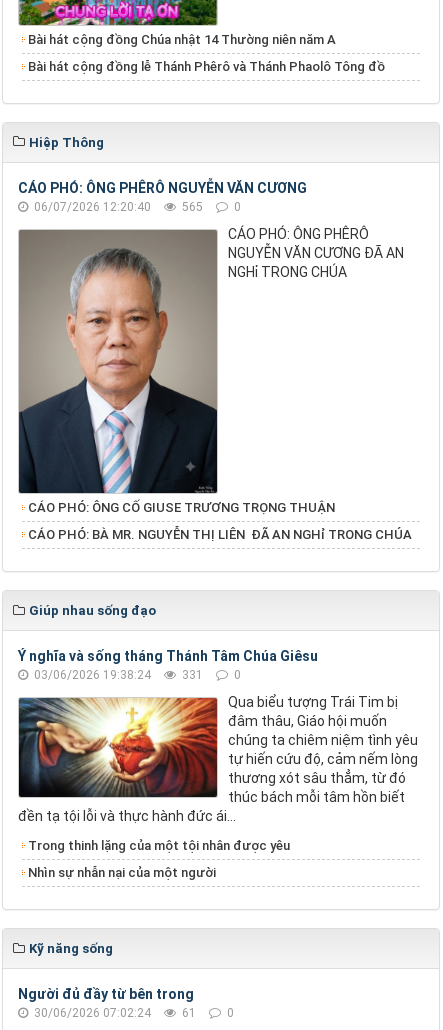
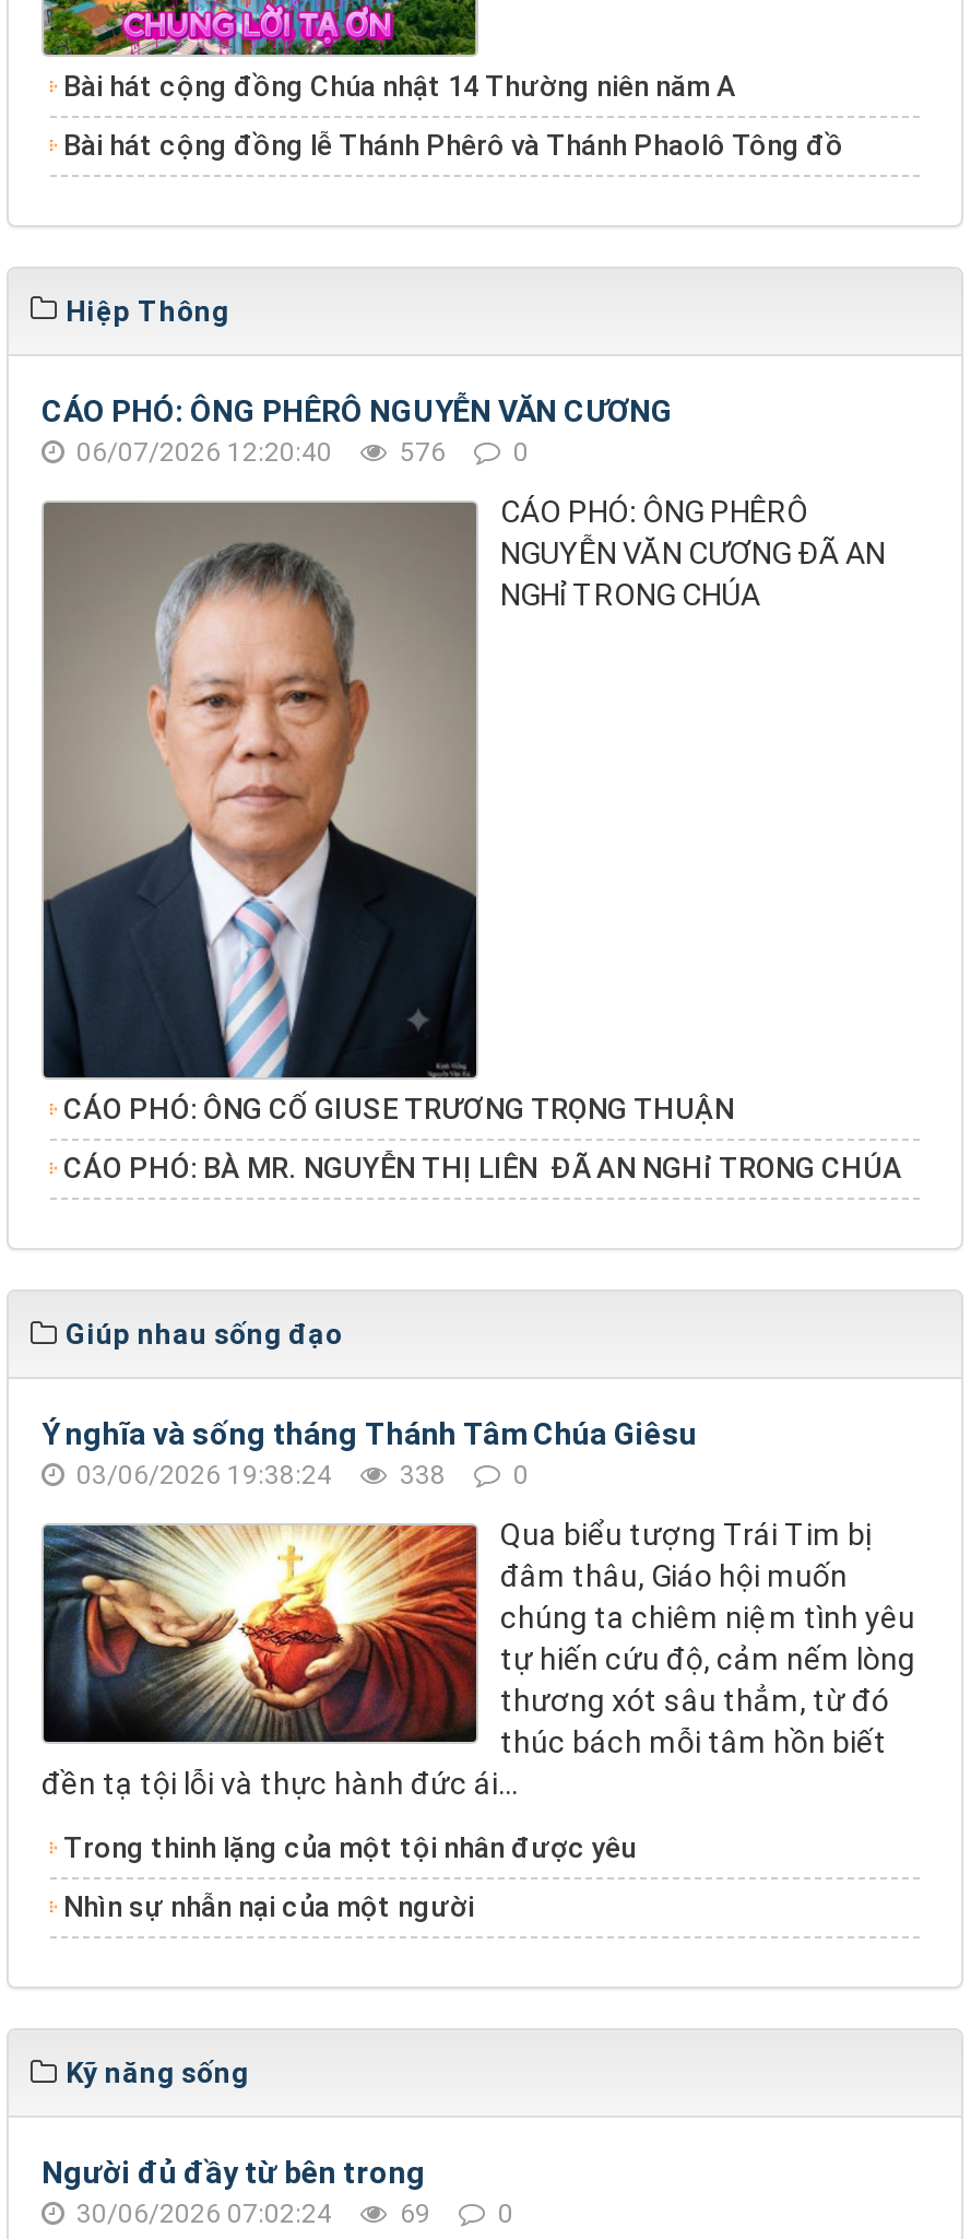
[31,200,241,214] 06/07/2026 12:20:40 565 0 -> [70,436,529,467] 06/07/2026 12:20:40 576 0
[31,668,241,682] 03/06/2026 19:38:24 331 0 -> [70,1460,529,1491] 03/06/2026 19:38:24 338 0
[31,1006,234,1020] 30/06/2026 07:02:24 61 0 -> [70,2199,513,2229] 30/06/2026 07:02:24 69 0

